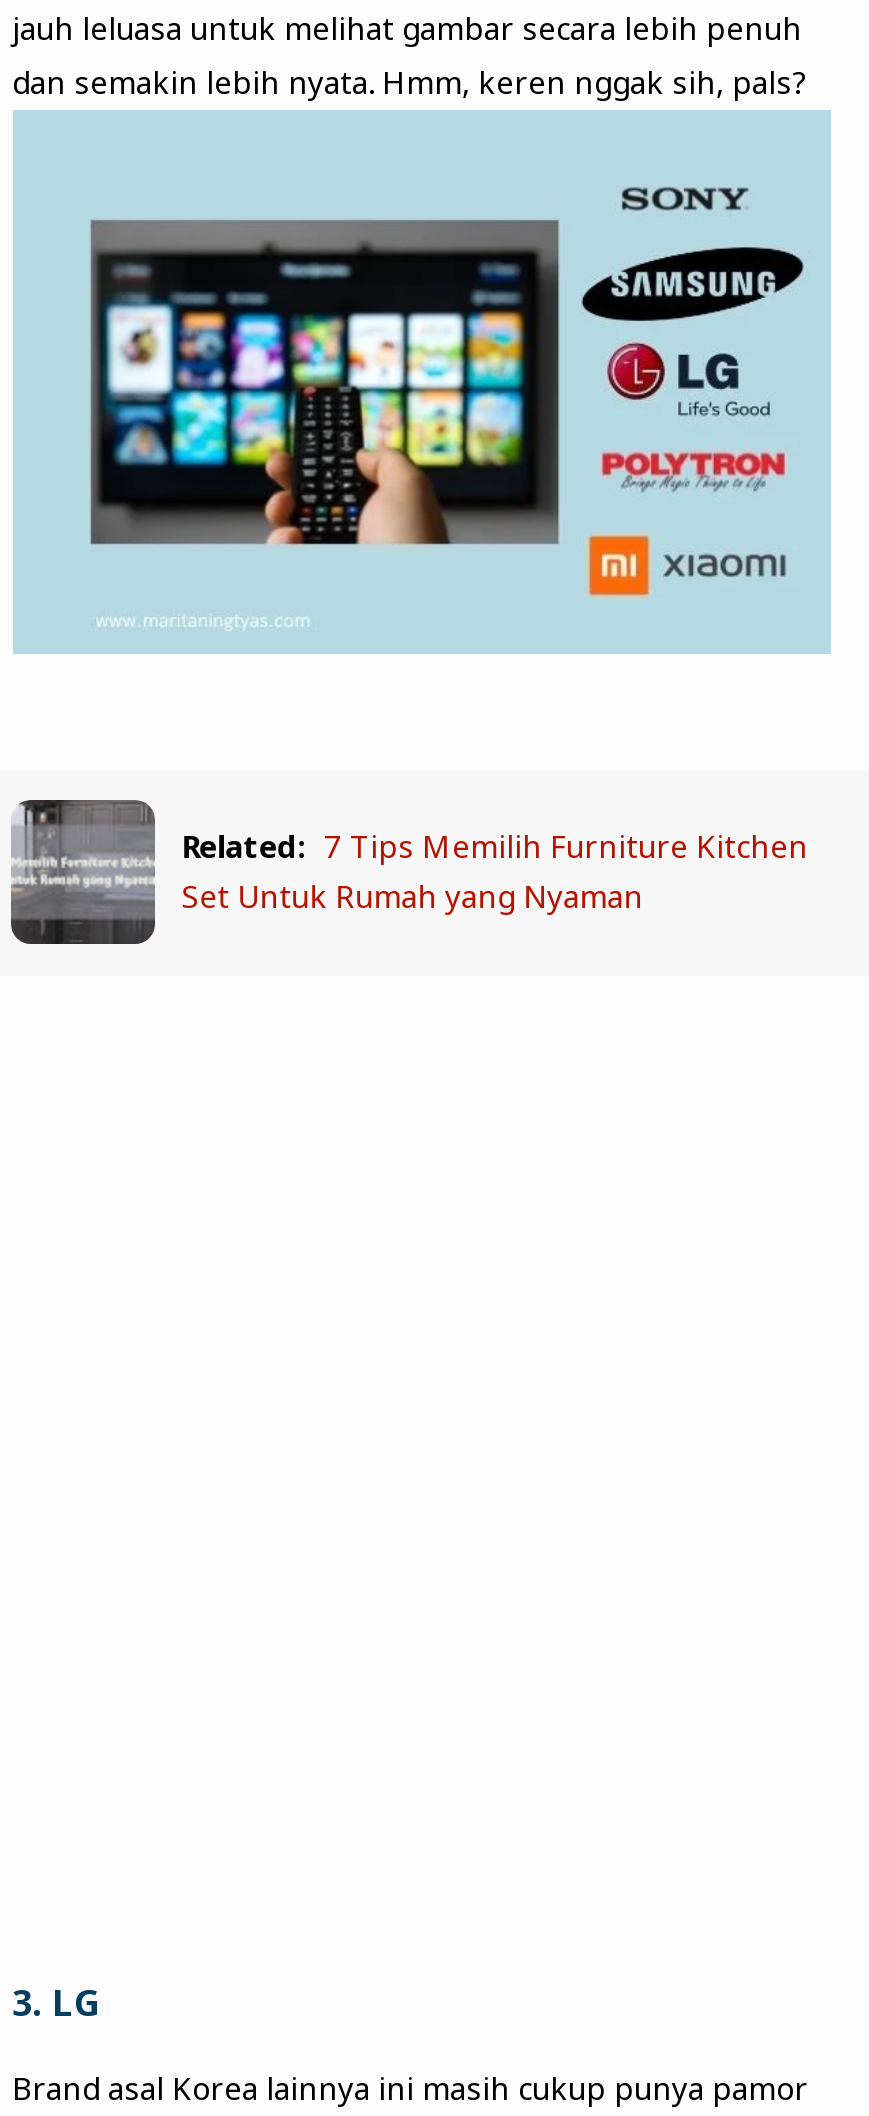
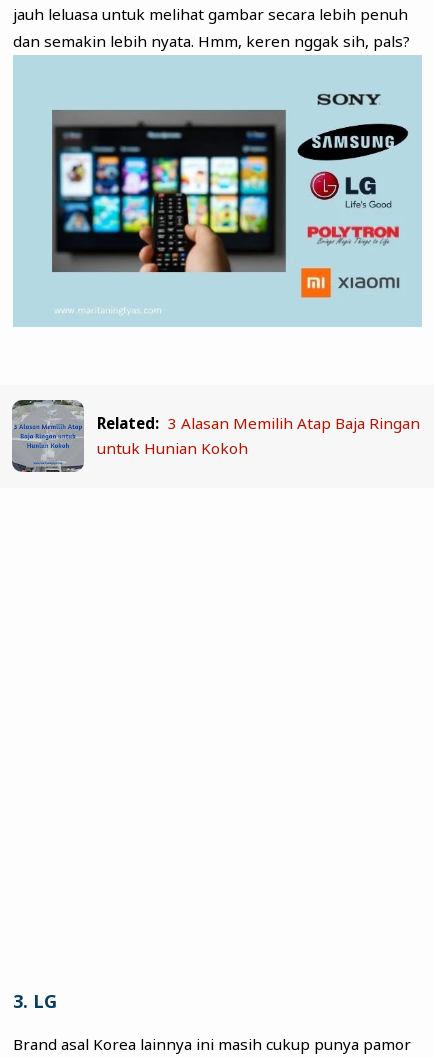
[13,800,808,946] [image] | Related: 7 Tips Memilih Furniture Kitchen | Set Untuk Rumah yang Nyaman -> [12,400,420,473] [image] | Related: 3 Alasan Memilih Atap Baja Ringan | untuk Hunian Kokoh

